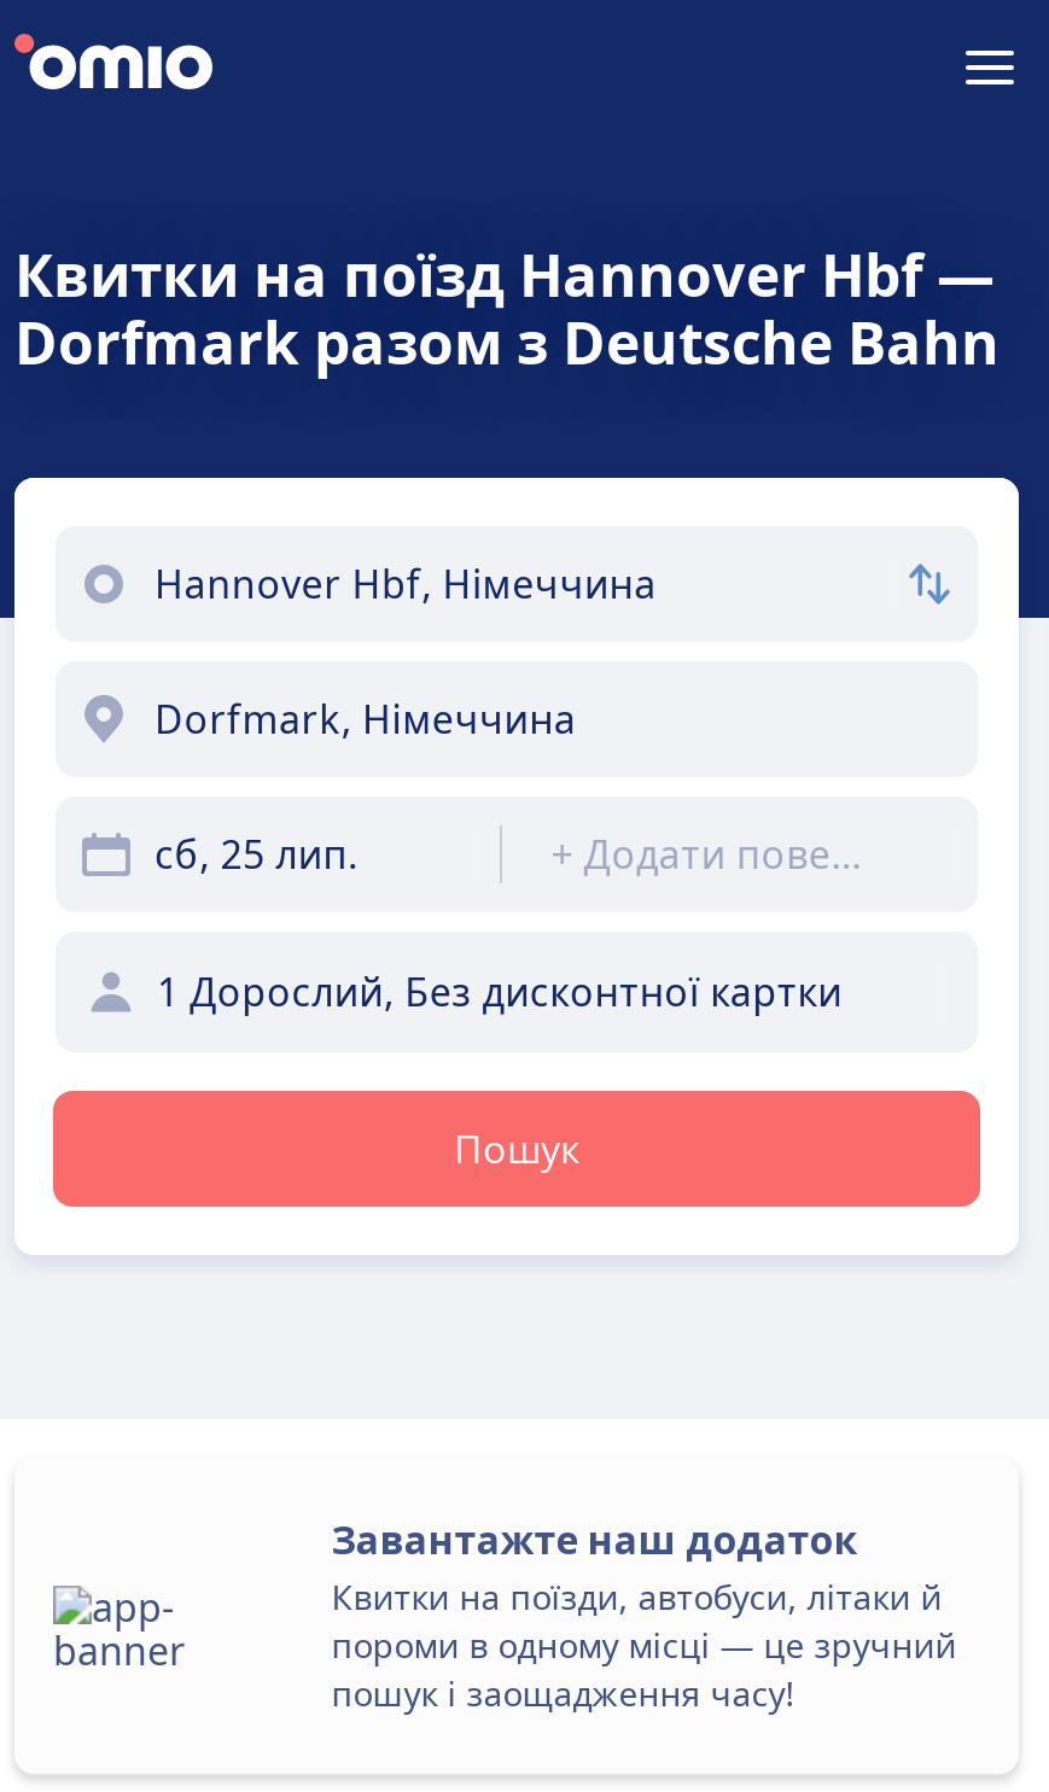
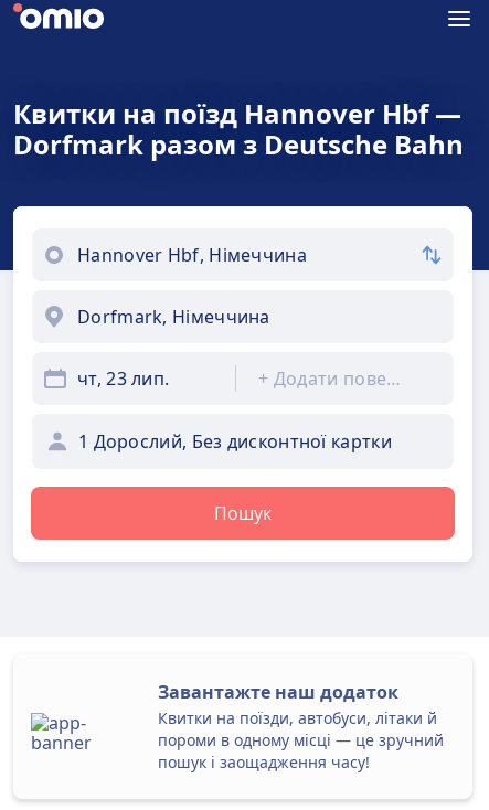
[155,828,358,881] сб, 25 лип. -> [77,366,169,391] чт, 23 лип.

